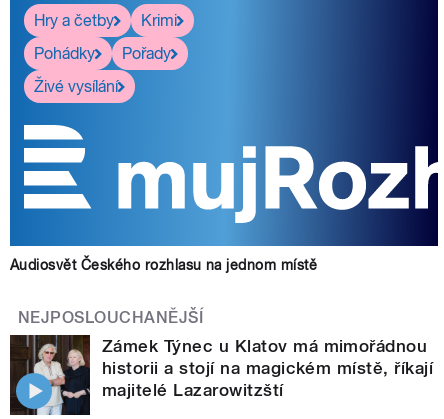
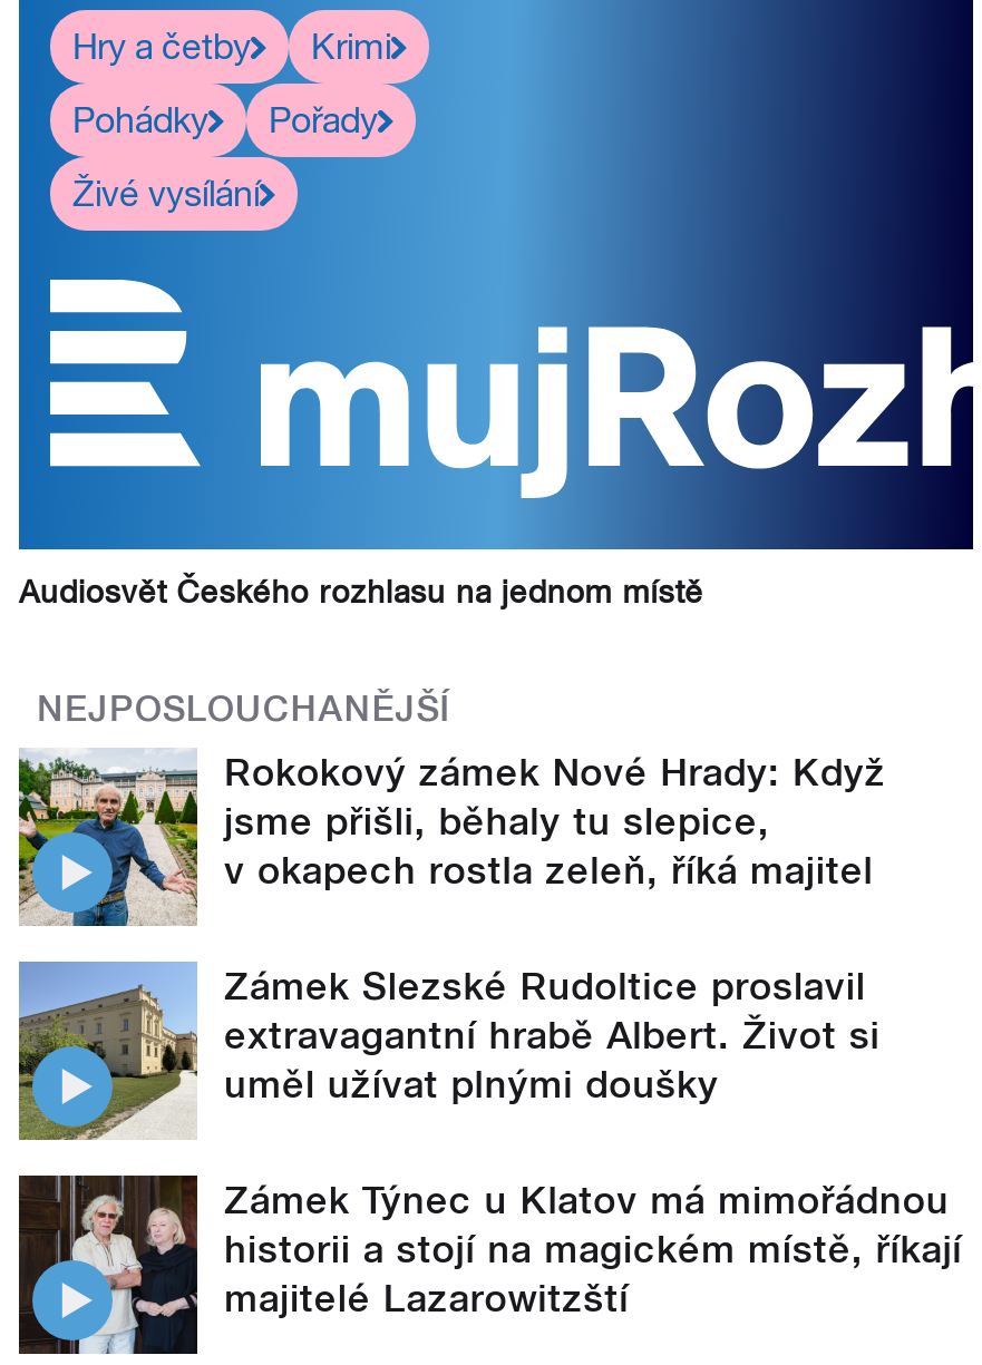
none -> [17,748,886,1106] [image] | Rokokový zámek Nové Hrady: Když | jsme přišli, běhaly tu slepice, | v okapech rostla zeleň, říká majitel | Zámek Slezské Rudoltice proslavil | extravagantní hrabě Albert. Život si | uměl užívat plnými doušky
none -> [17,959,193,1142] [image]

